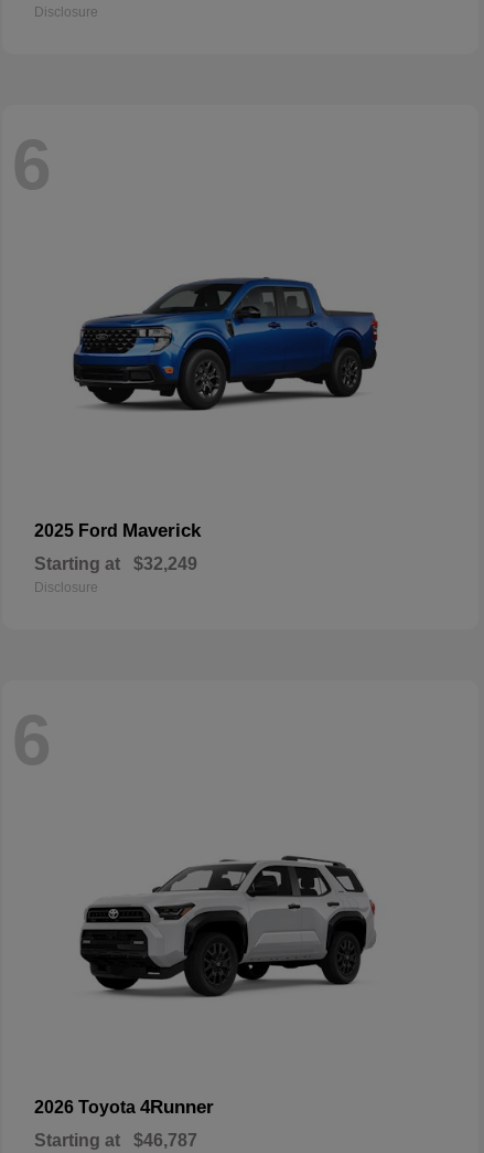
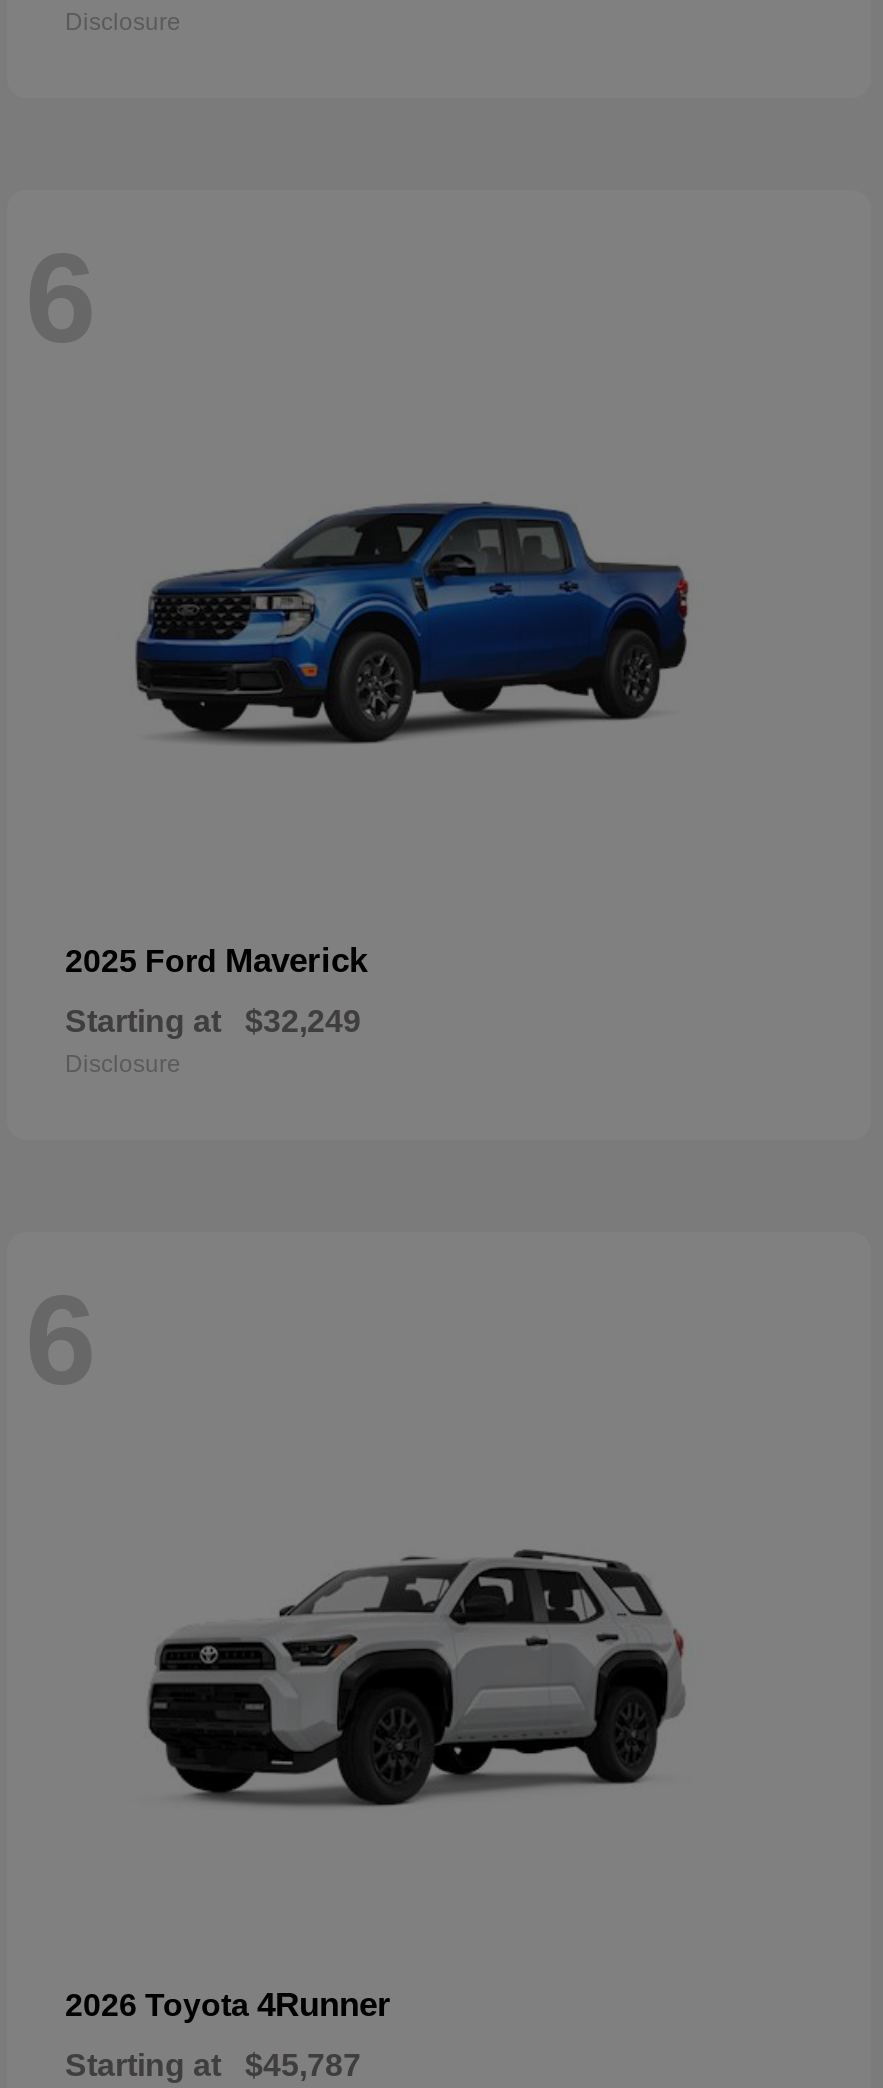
[34,1130,197,1149] Starting at $46,787 -> [65,2047,361,2081] Starting at $45,787

